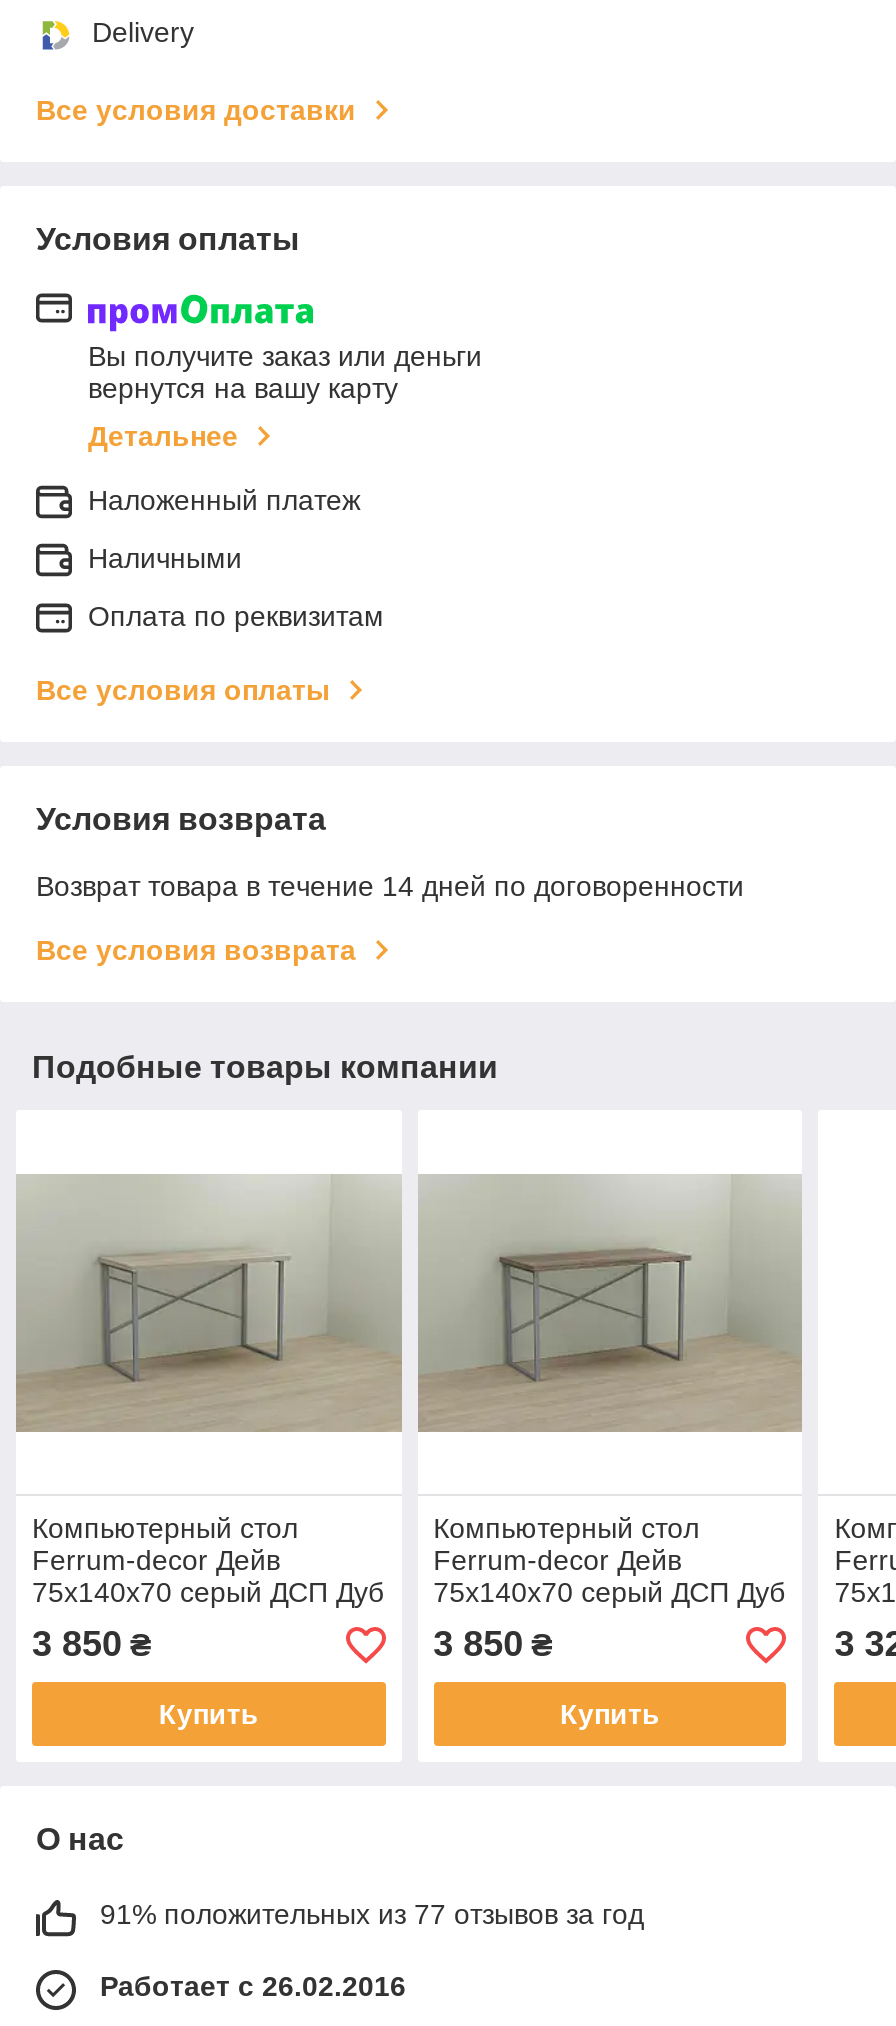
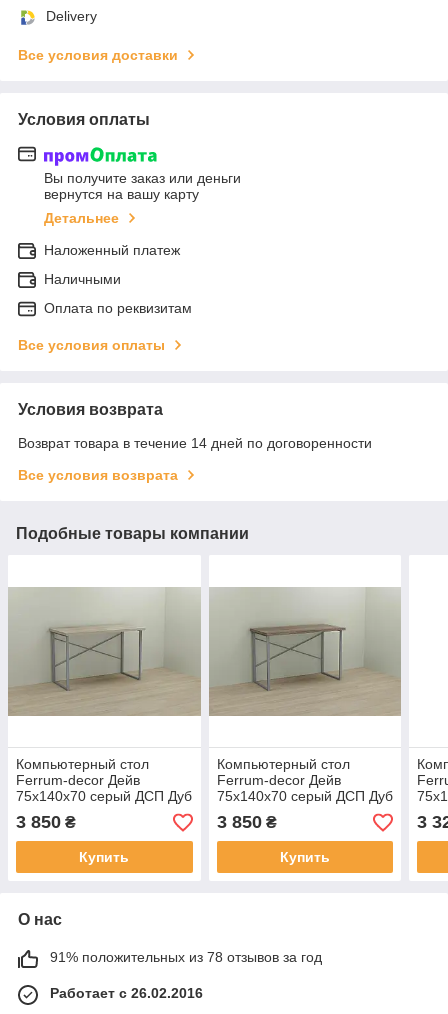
[100,1899,644,1931] 91% положительных из 77 отзывов за год -> [50,949,322,965] 91% положительных из 78 отзывов за год

